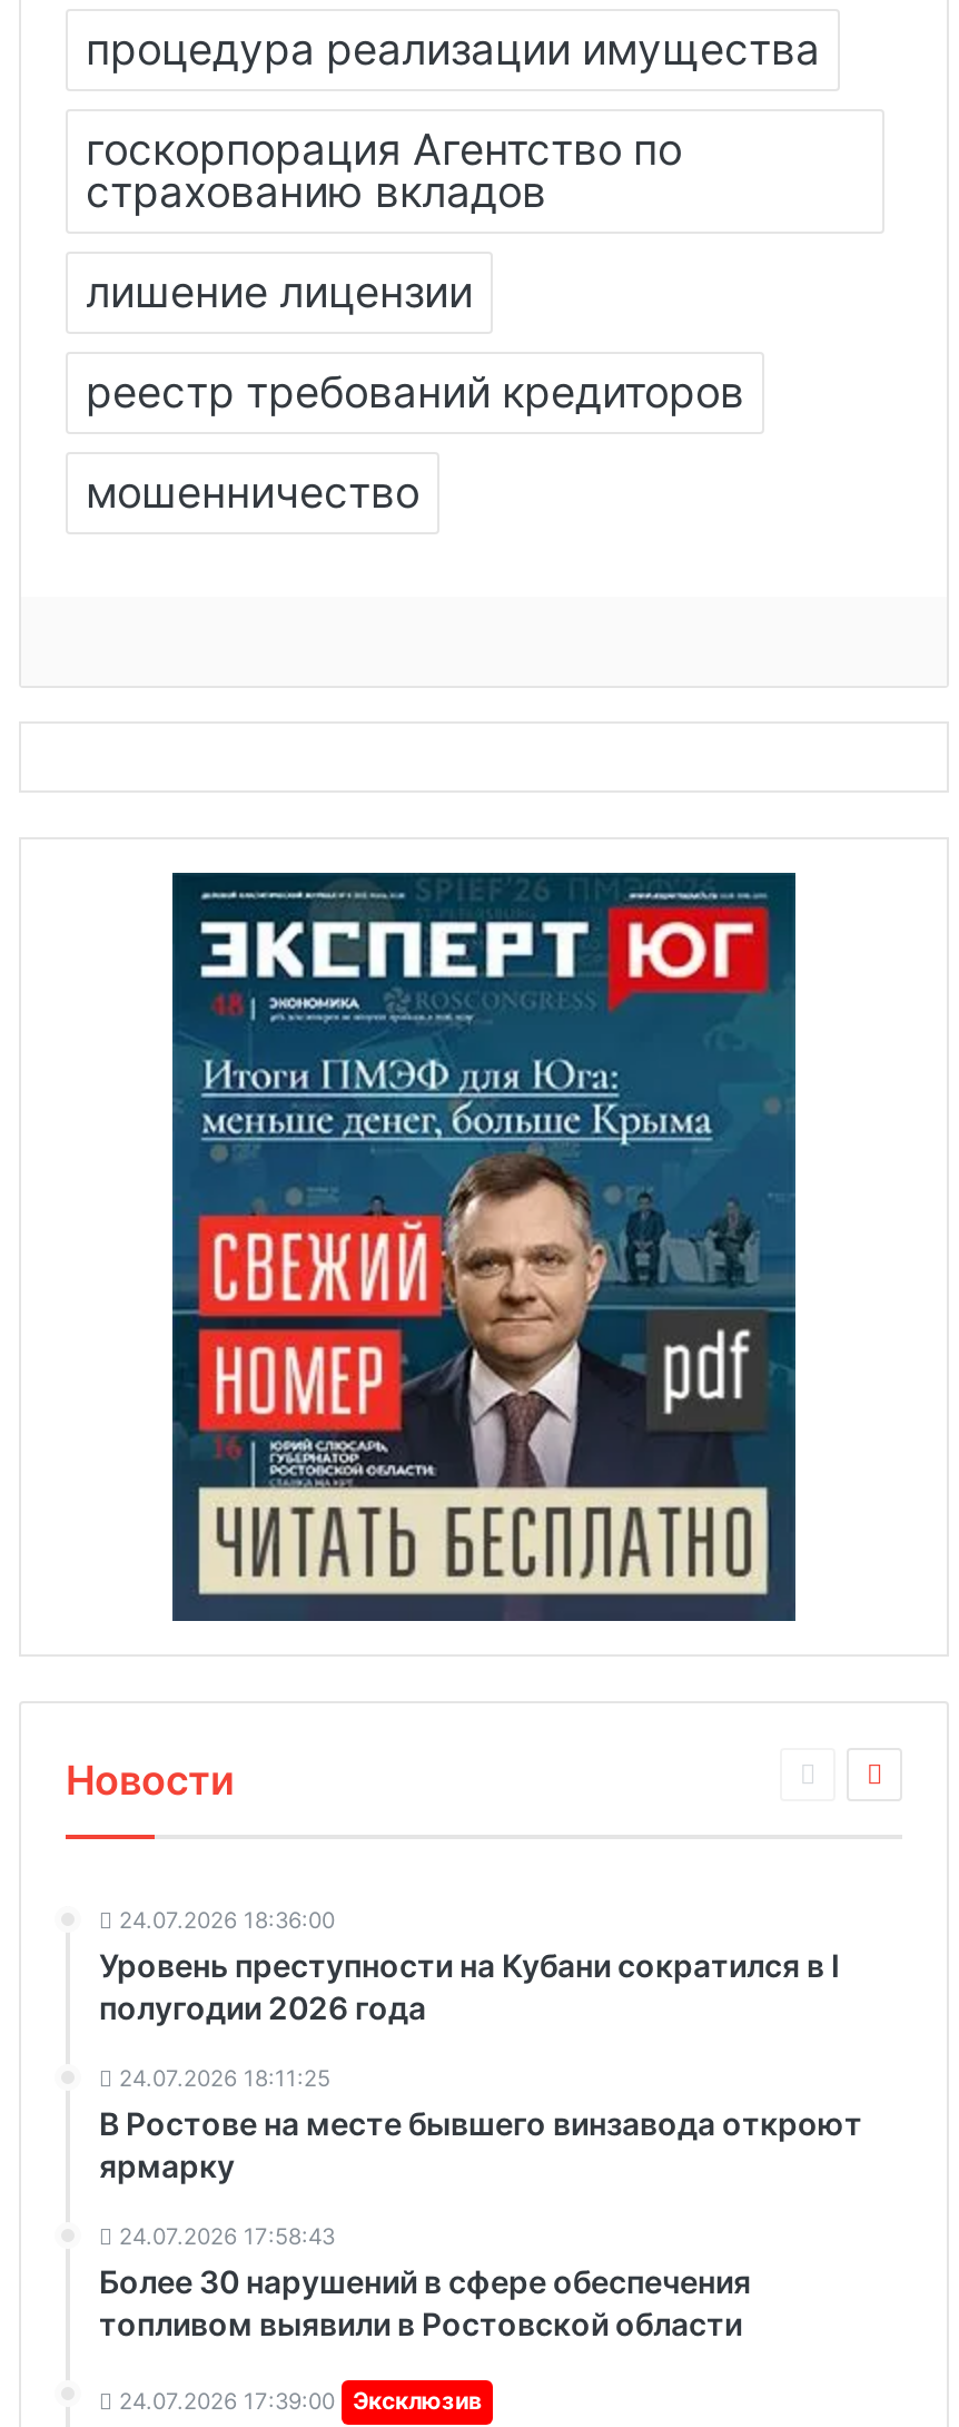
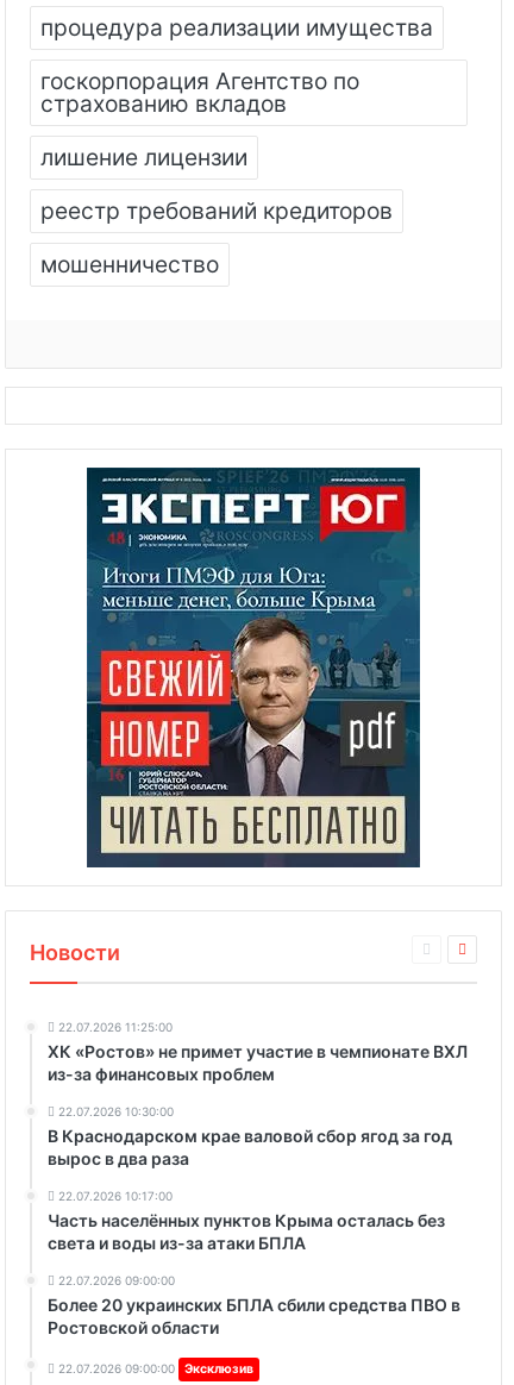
[99,1905,862,2413] 24.07.2026 18:36:00 | Уровень преступности на Кубани сократился в I | полугодии 2026 года | 24.07.2026 18:11:25 | В Ростове на месте бывшего винзавода откроют | ярмарку | 24.07.2026 17:58:43 | Более 30 нарушений в сфере обеспечения | топливом выявили в Ростовской области | 24.07.2026 17:39:00 -> [48,1019,468,1375] 22.07.2026 11:25:00 | ХК «Ростов» не примет участие в чемпионате ВХЛ | из-за финансовых проблем | 22.07.2026 10:30:00 | В Краснодарском крае валовой сбор ягод за год | вырос в два раза | 22.07.2026 10:17:00 | Часть населённых пунктов Крыма осталась без | света и воды из-за атаки БПЛА | 22.07.2026 09:00:00 | Более 20 украинских БПЛА сбили средства ПВО в | Ростовской области | 22.07.2026 09:00:00

